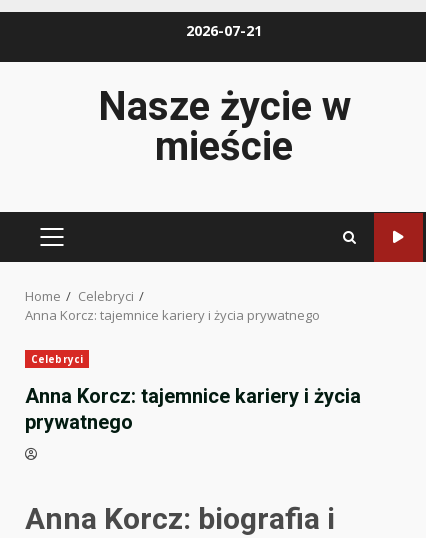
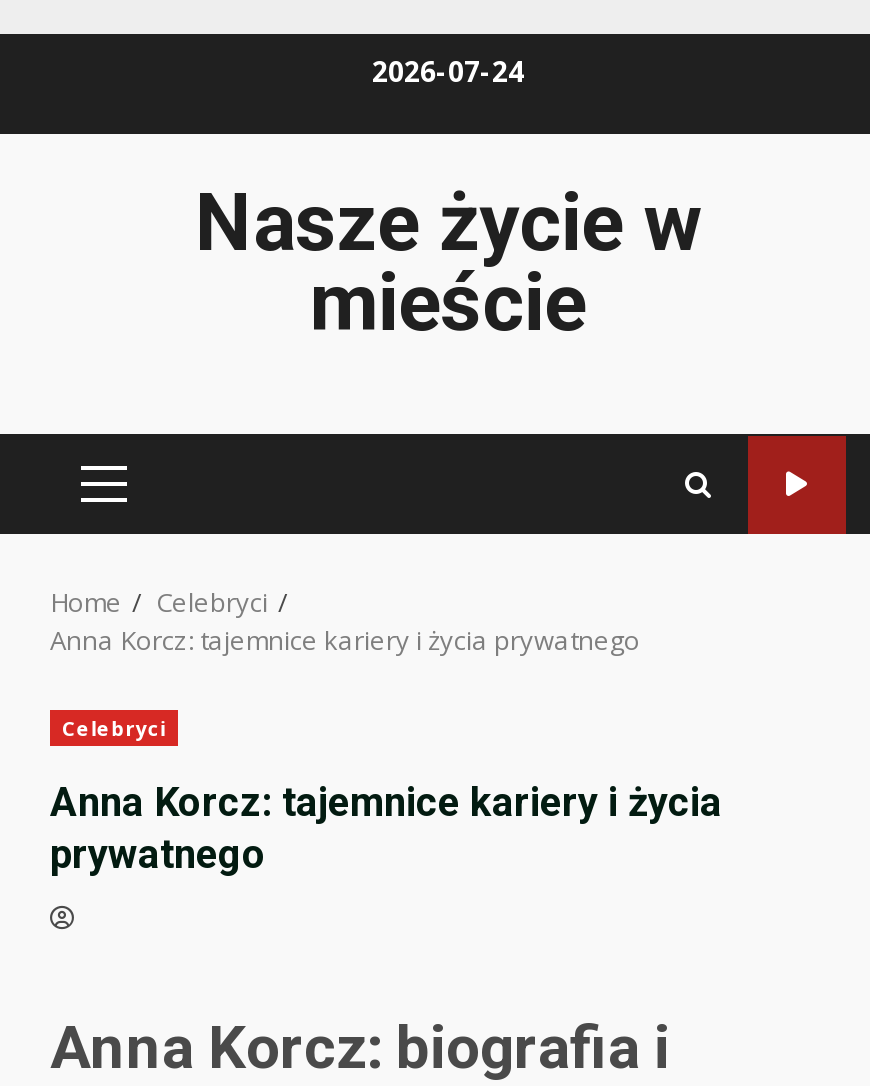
[186,20,262,39] 2026-07-21 -> [372,51,524,89] 2026-07-24

